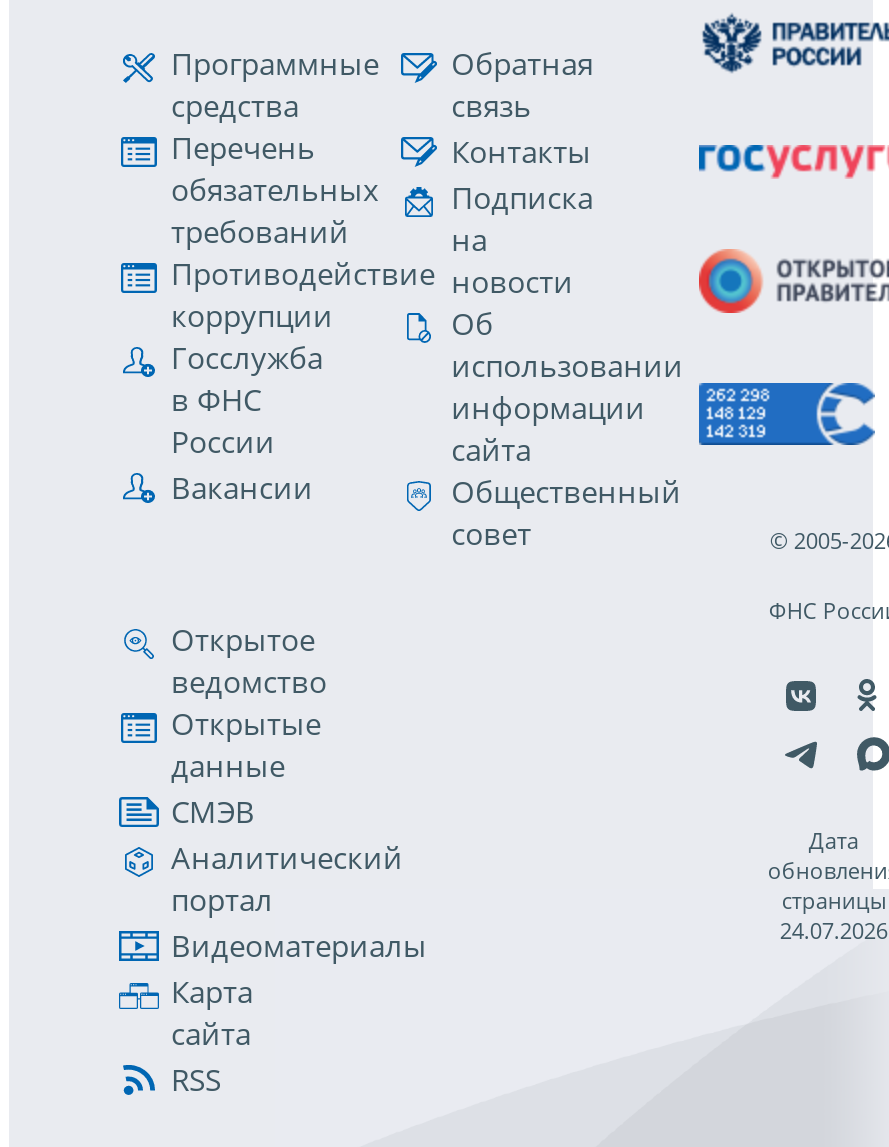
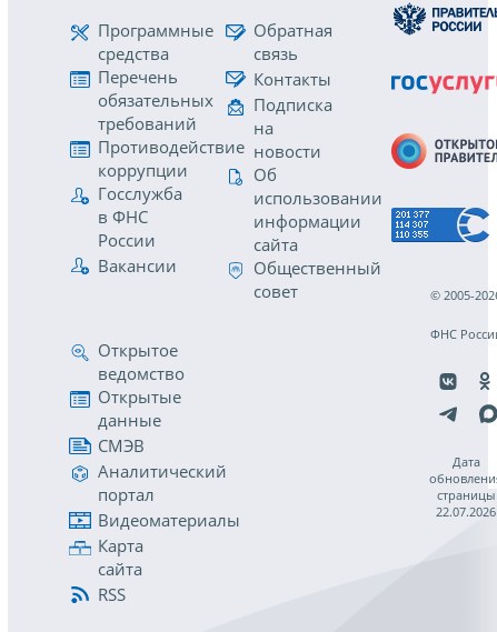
[780,915,888,945] 24.07.2026 -> [436,503,496,520] 22.07.2026

